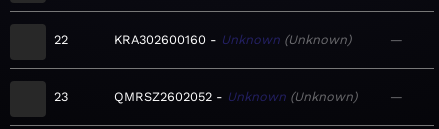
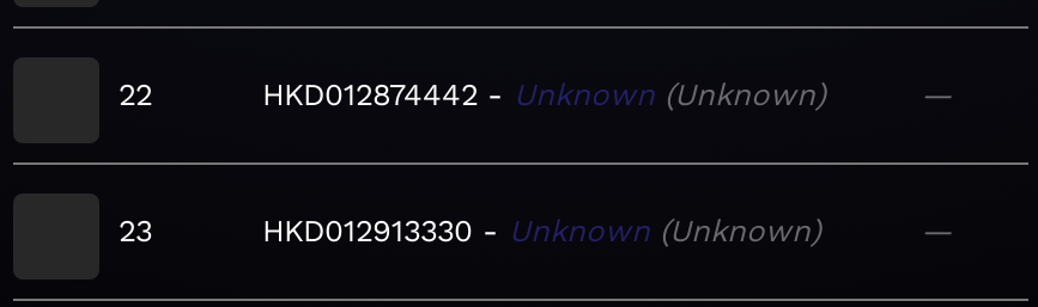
[114,32,206,47] KRA302600160 -> [262,77,478,113] HKD012874442
[114,89,212,104] QMRSZ2602052 -> [262,214,473,249] HKD012913330

